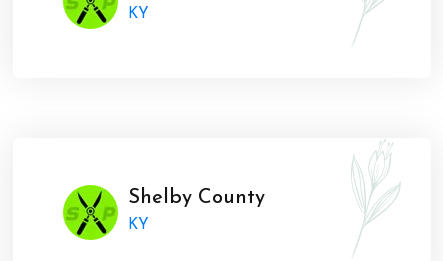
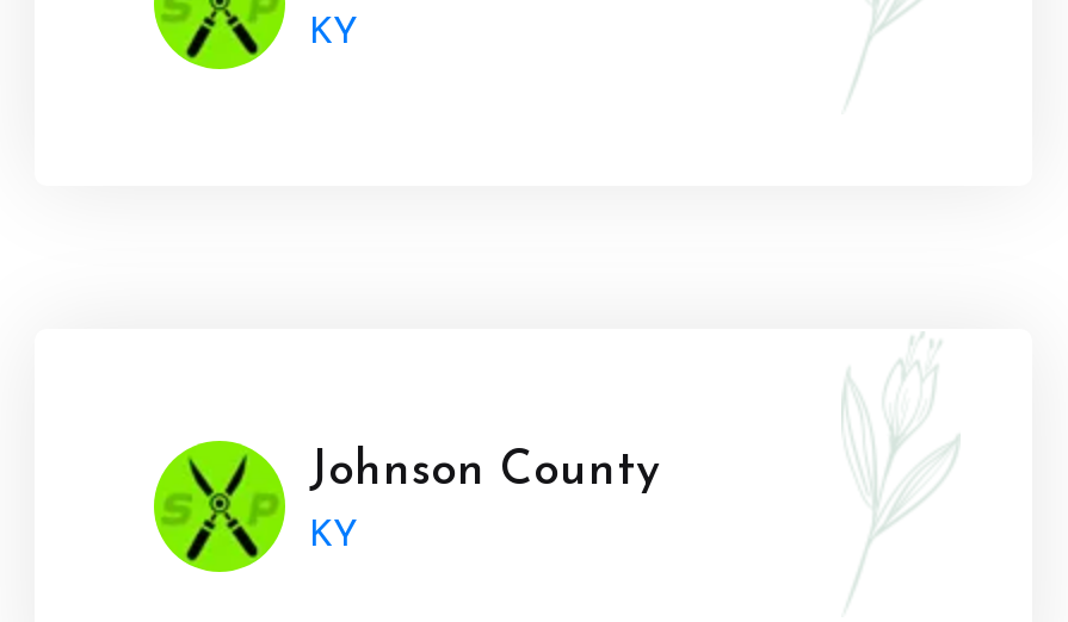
[128,188,265,208] Shelby County -> [309,448,660,496] Johnson County

